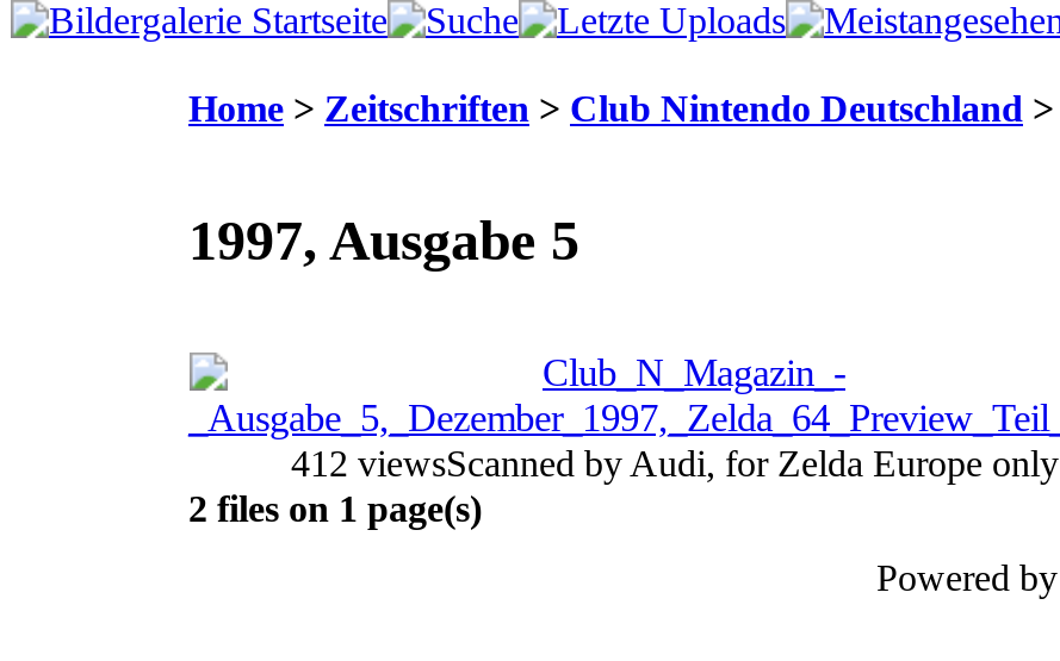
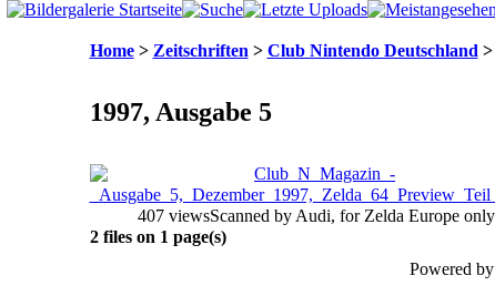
[291,443,1059,484] 412 viewsScanned by Audi, for Zelda Europe only -> [137,206,494,225] 407 viewsScanned by Audi, for Zelda Europe only

